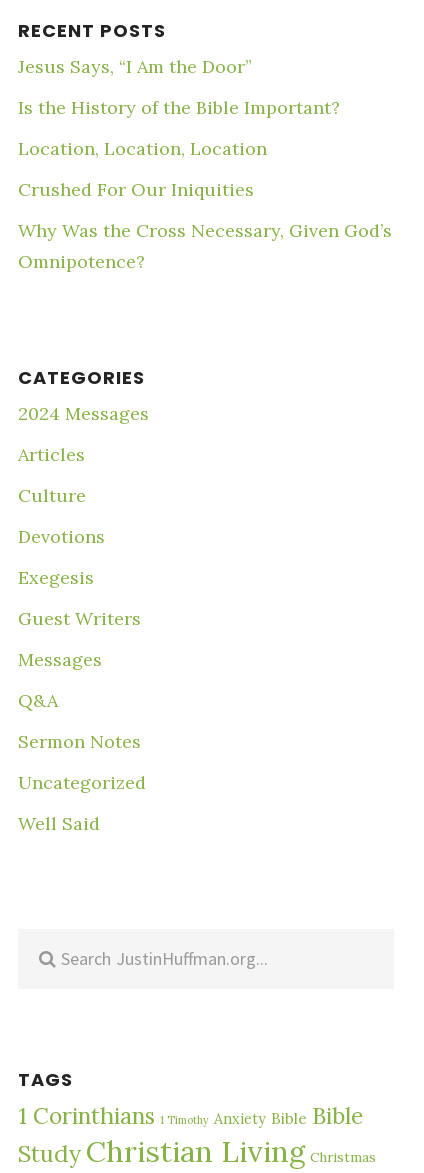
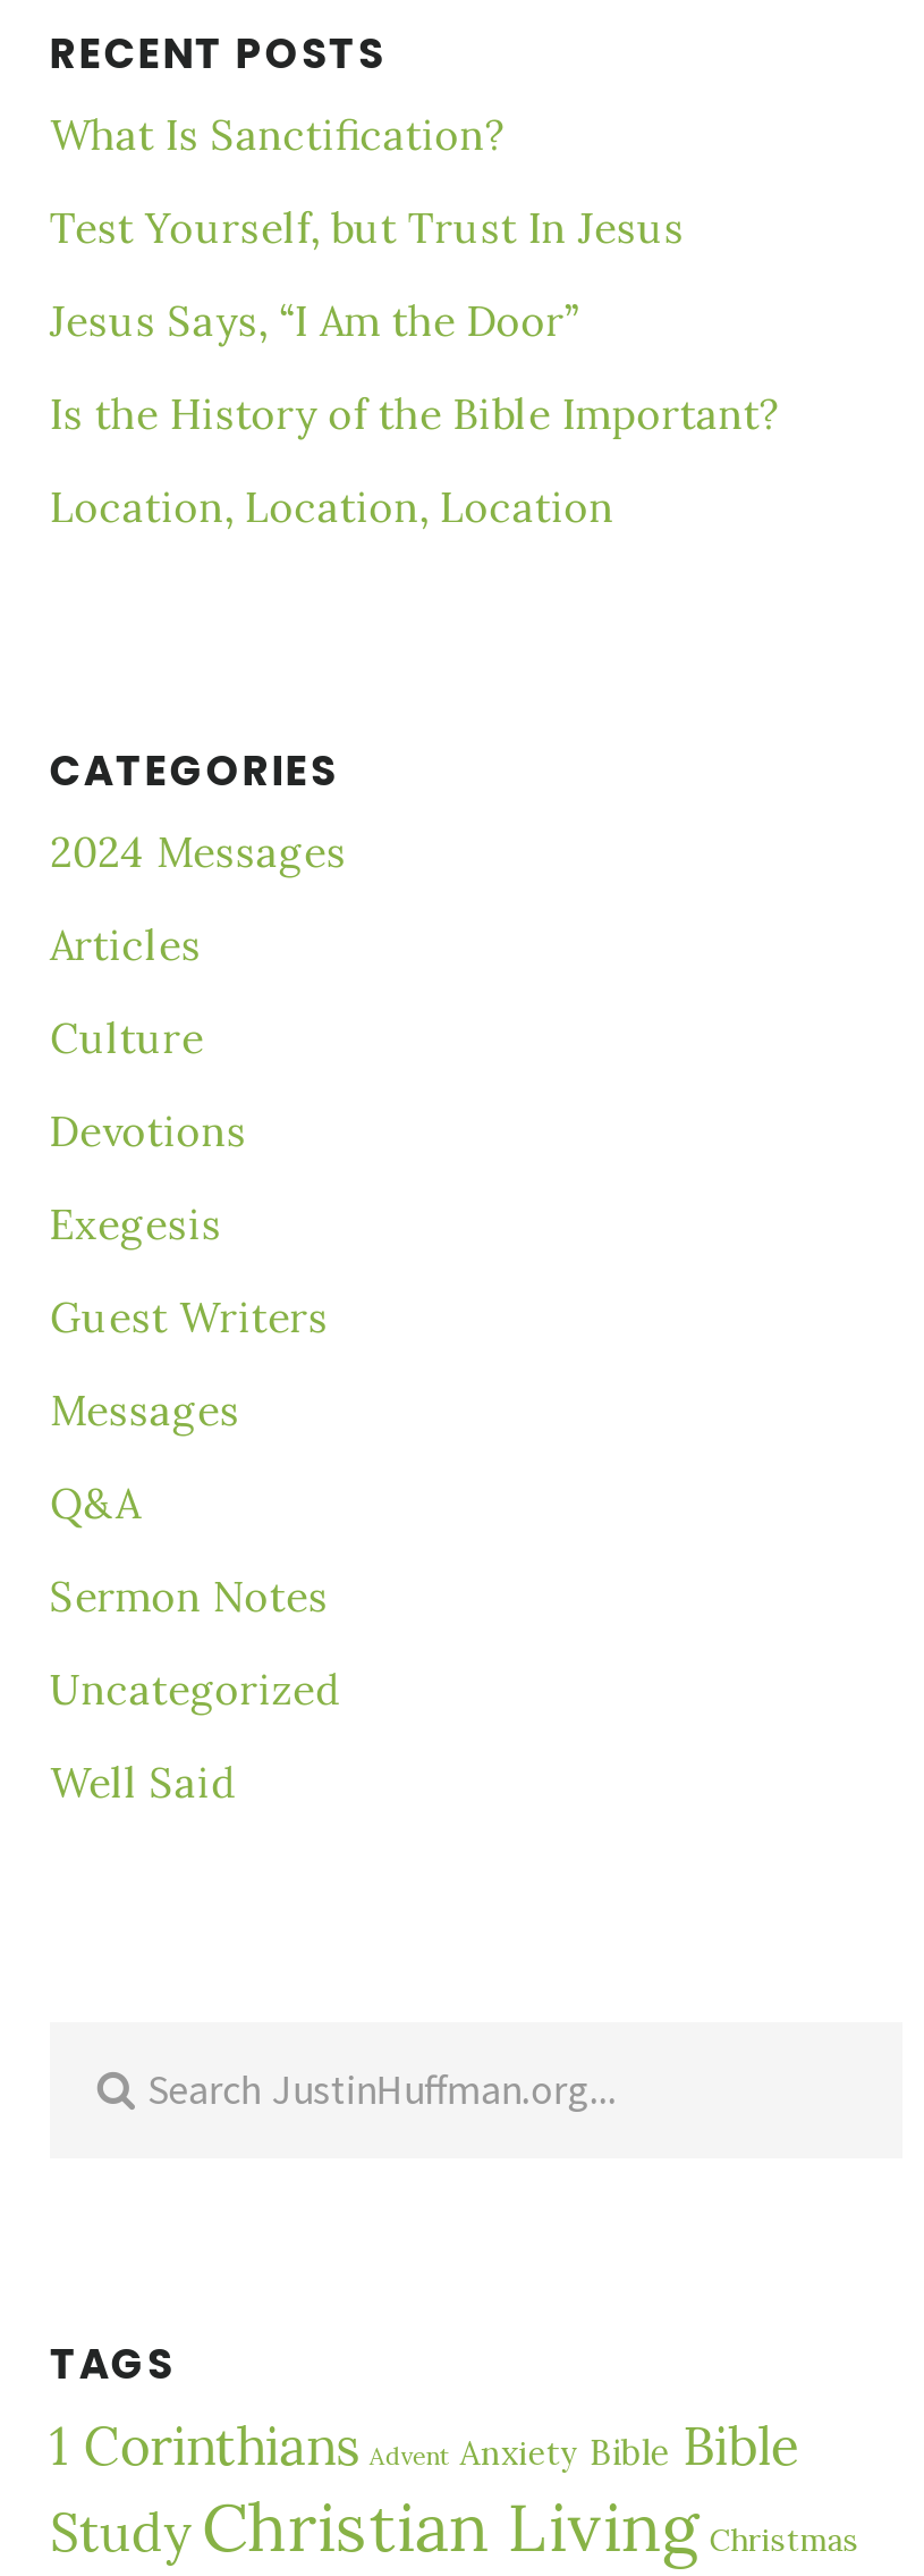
none -> [49,109,684,255] What Is Sanctification? | Test Yourself, but Trust In Jesus
moved [18,55,340,160] -> [49,296,780,534]: Jesus Says, “I Am the Door” | Is the History of the Bible Important? | Location, Location, Location
[18,178,392,273] Crushed For Our Iniquities | Why Was the Cross Necessary, Given God’s | Omnipotence? -> none
[18,1101,363,1130] 1 Corinthians 1 Timothy Anxiety Bible Bible -> [49,2413,798,2479] 1 Corinthians Advent Anxiety Bible Bible

